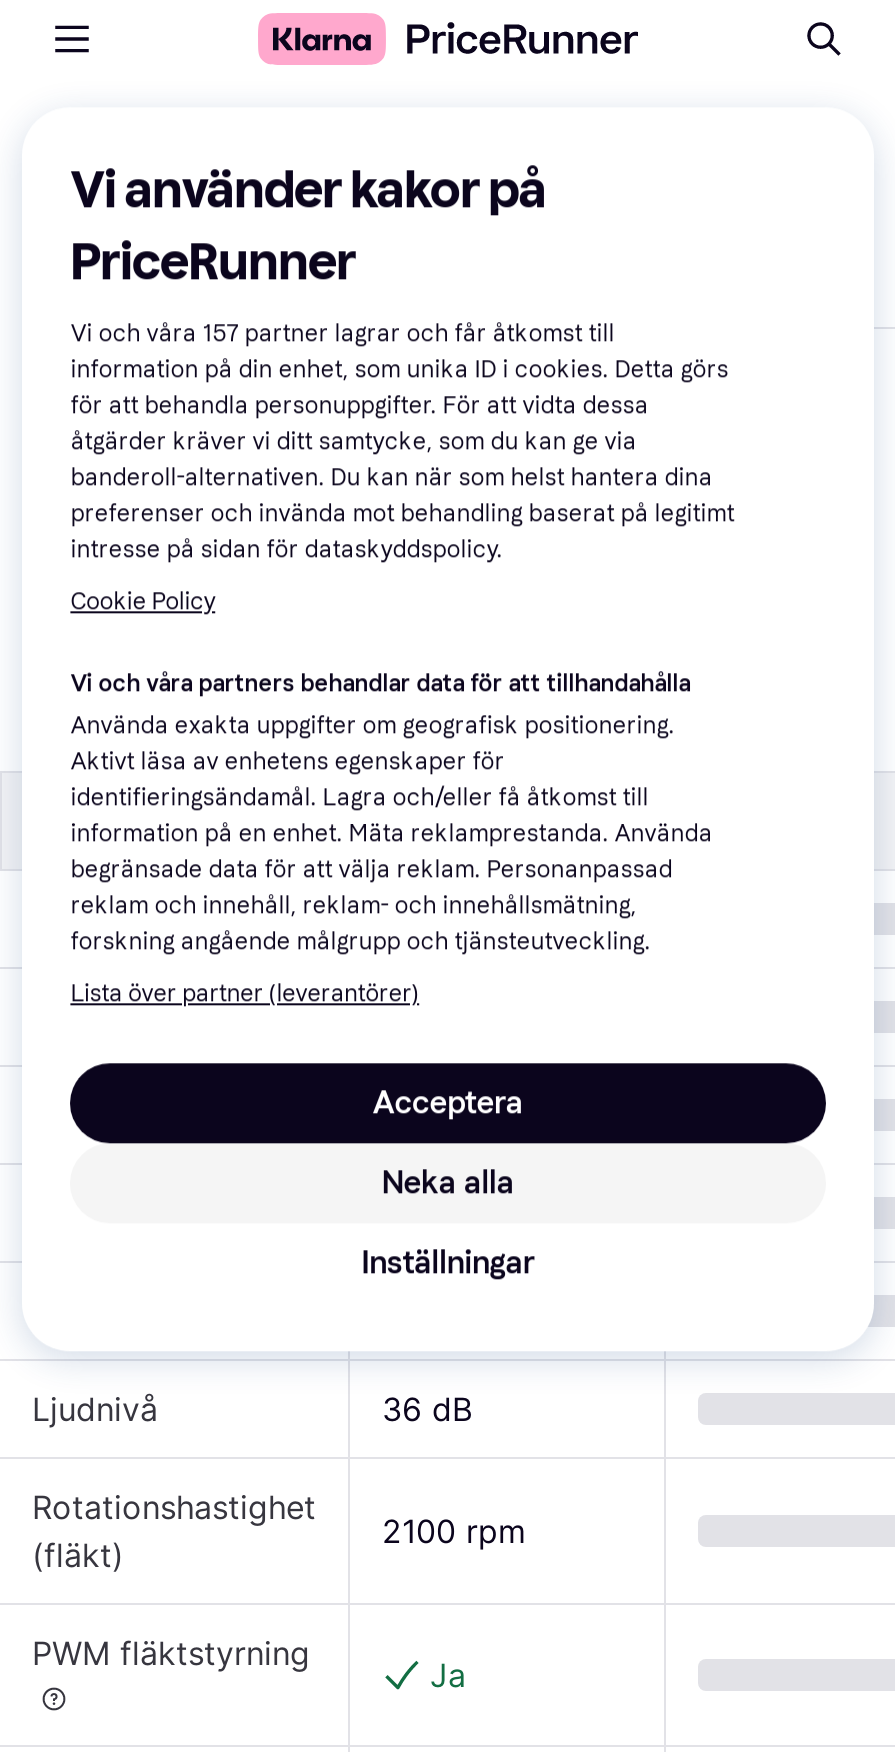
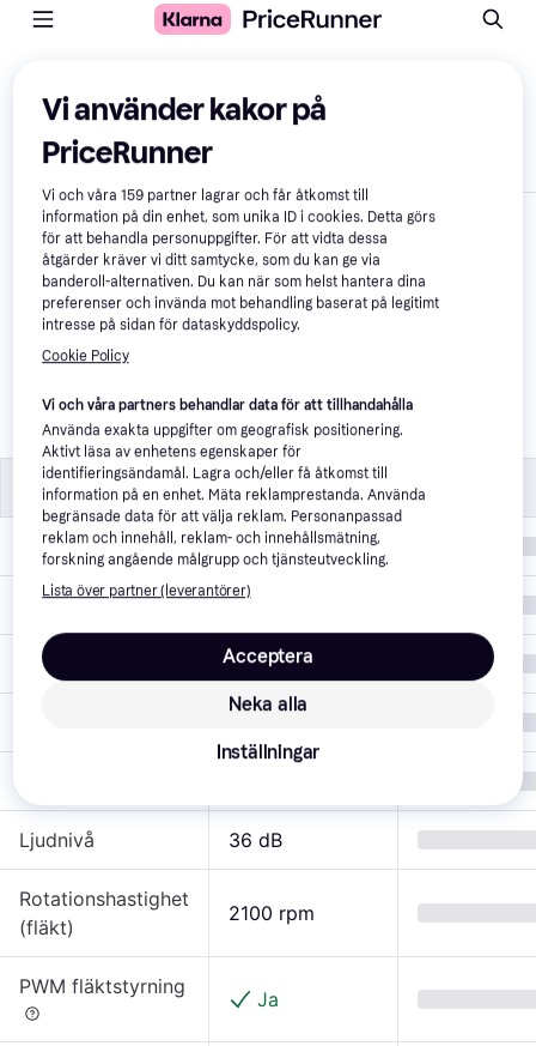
[70,319,614,347] Vi och våra 157 partner lagrar och får åtkomst till -> [42,187,369,204] Vi och våra 159 partner lagrar och får åtkomst till

